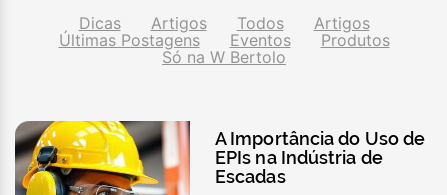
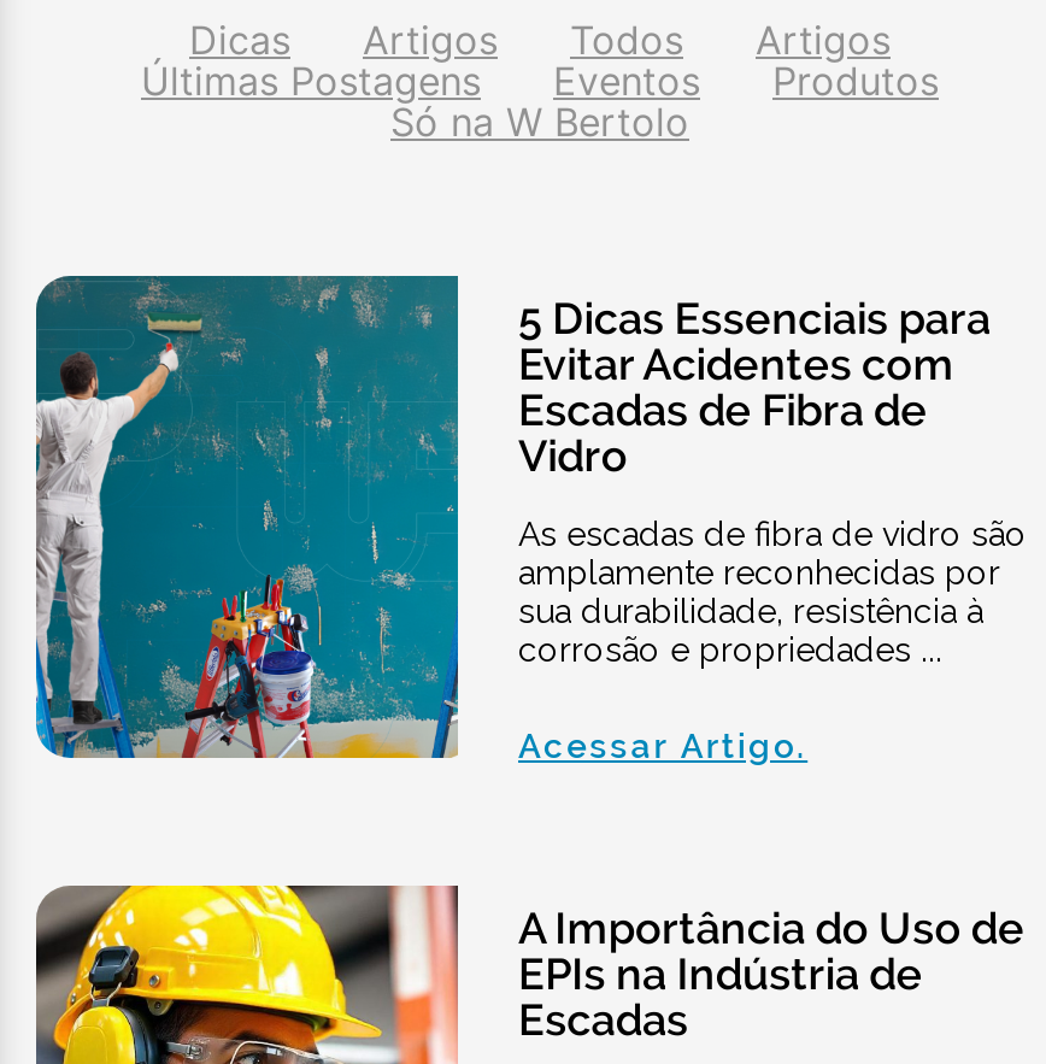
none -> [34,274,1027,764] [image] | 5 Dicas Essenciais para | Evitar Acidentes com | Escadas de Fibra de | Vidro | As escadas de fibra de vidro são | amplamente reconhecidas por | sua durabilidade, resistência à | corrosão e propriedades ... | Acessar Artigo.

